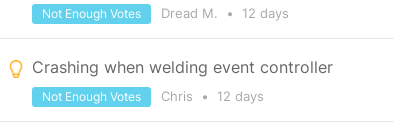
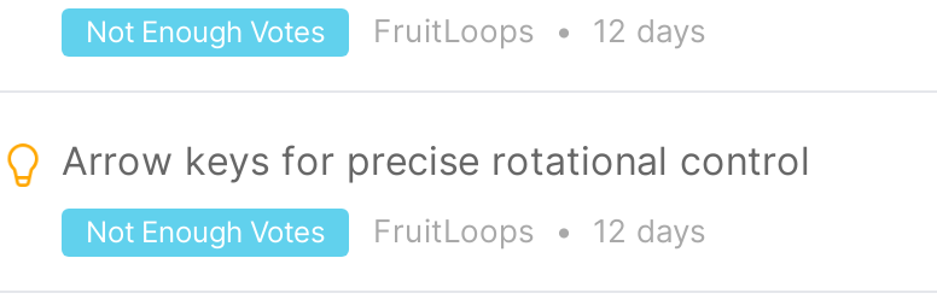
[161,5,289,21] Dread M. • 12 days -> [373,11,706,49] FruitLoops • 12 days
[32,57,333,77] Crashing when welding event controller -> [62,136,810,184] Arrow keys for precise rotational control
[161,88,264,104] Chris • 12 days -> [373,211,706,250] FruitLoops • 12 days

